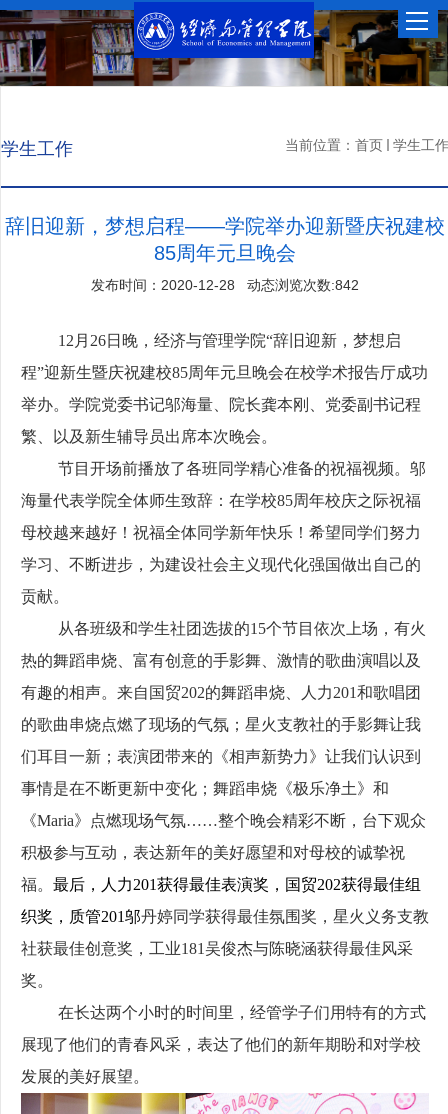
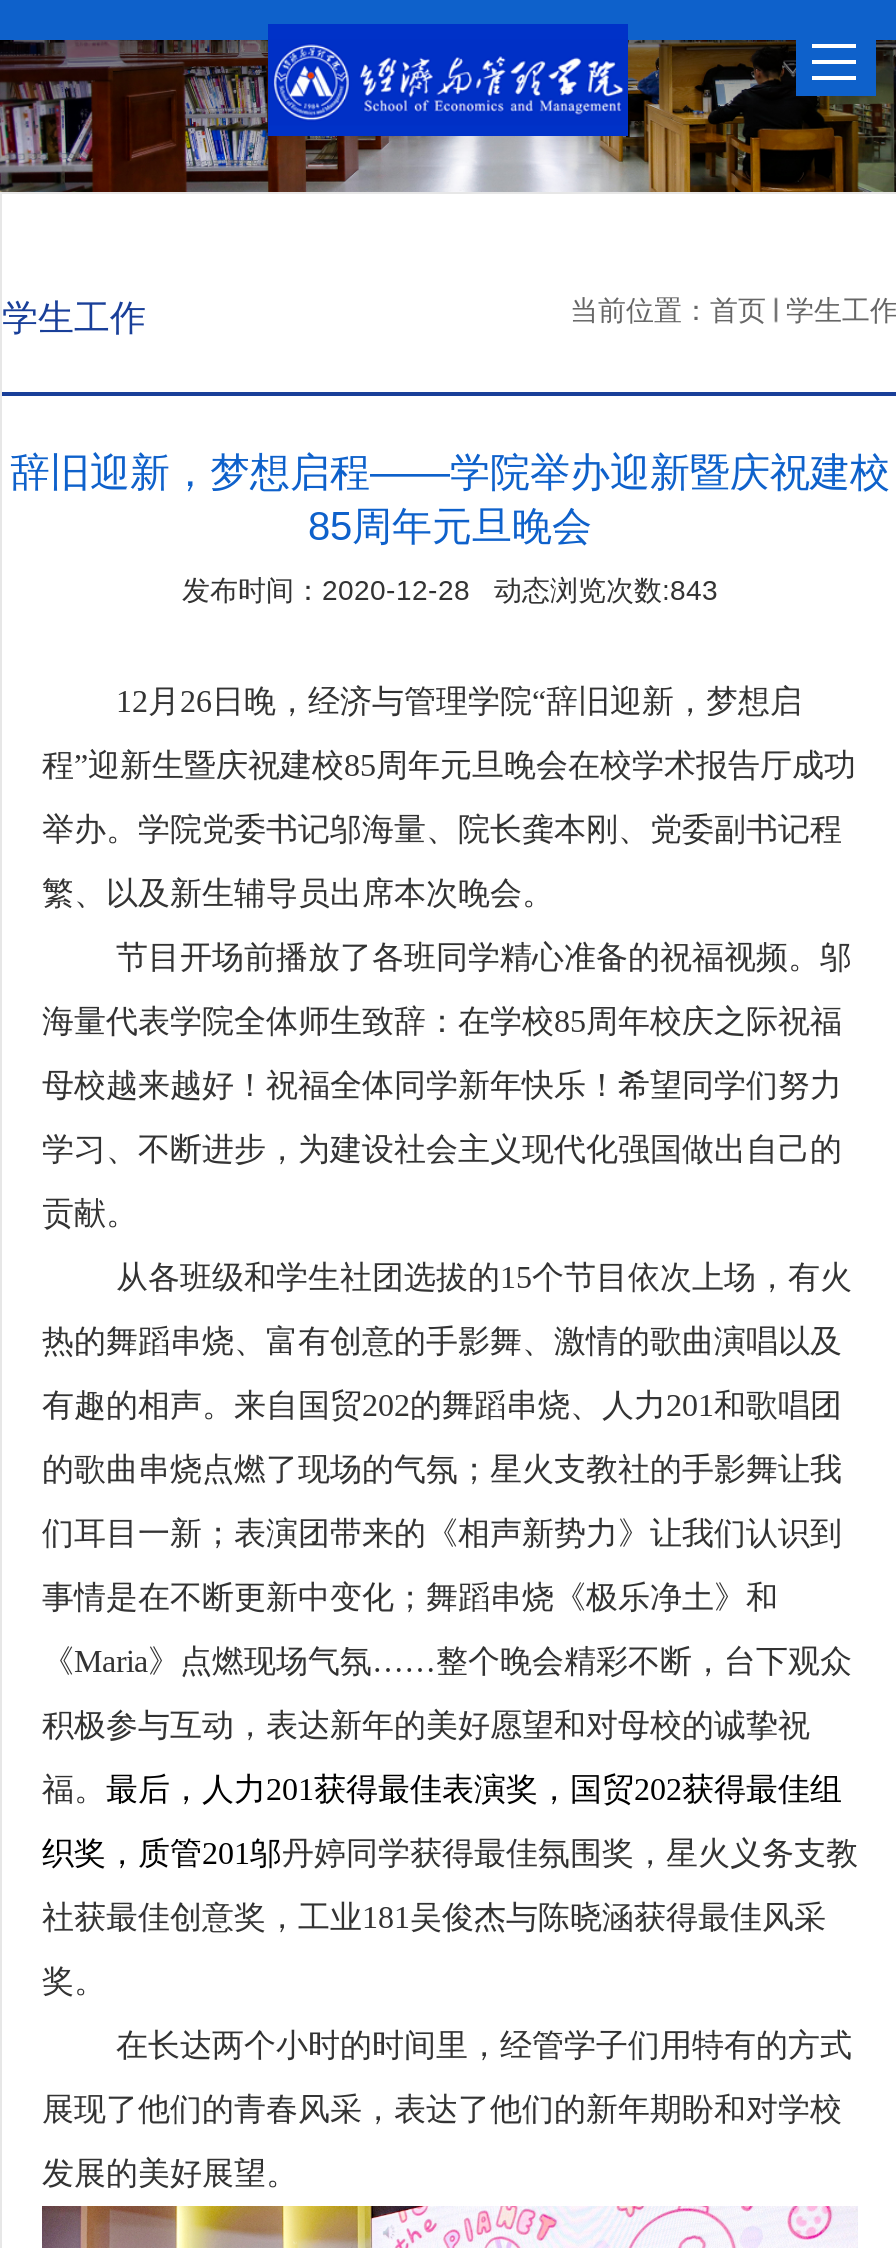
[91,277,359,293] 发布时间：2020-12-28 动态浏览次数:842 -> [182,573,718,605] 发布时间：2020-12-28 动态浏览次数:843

